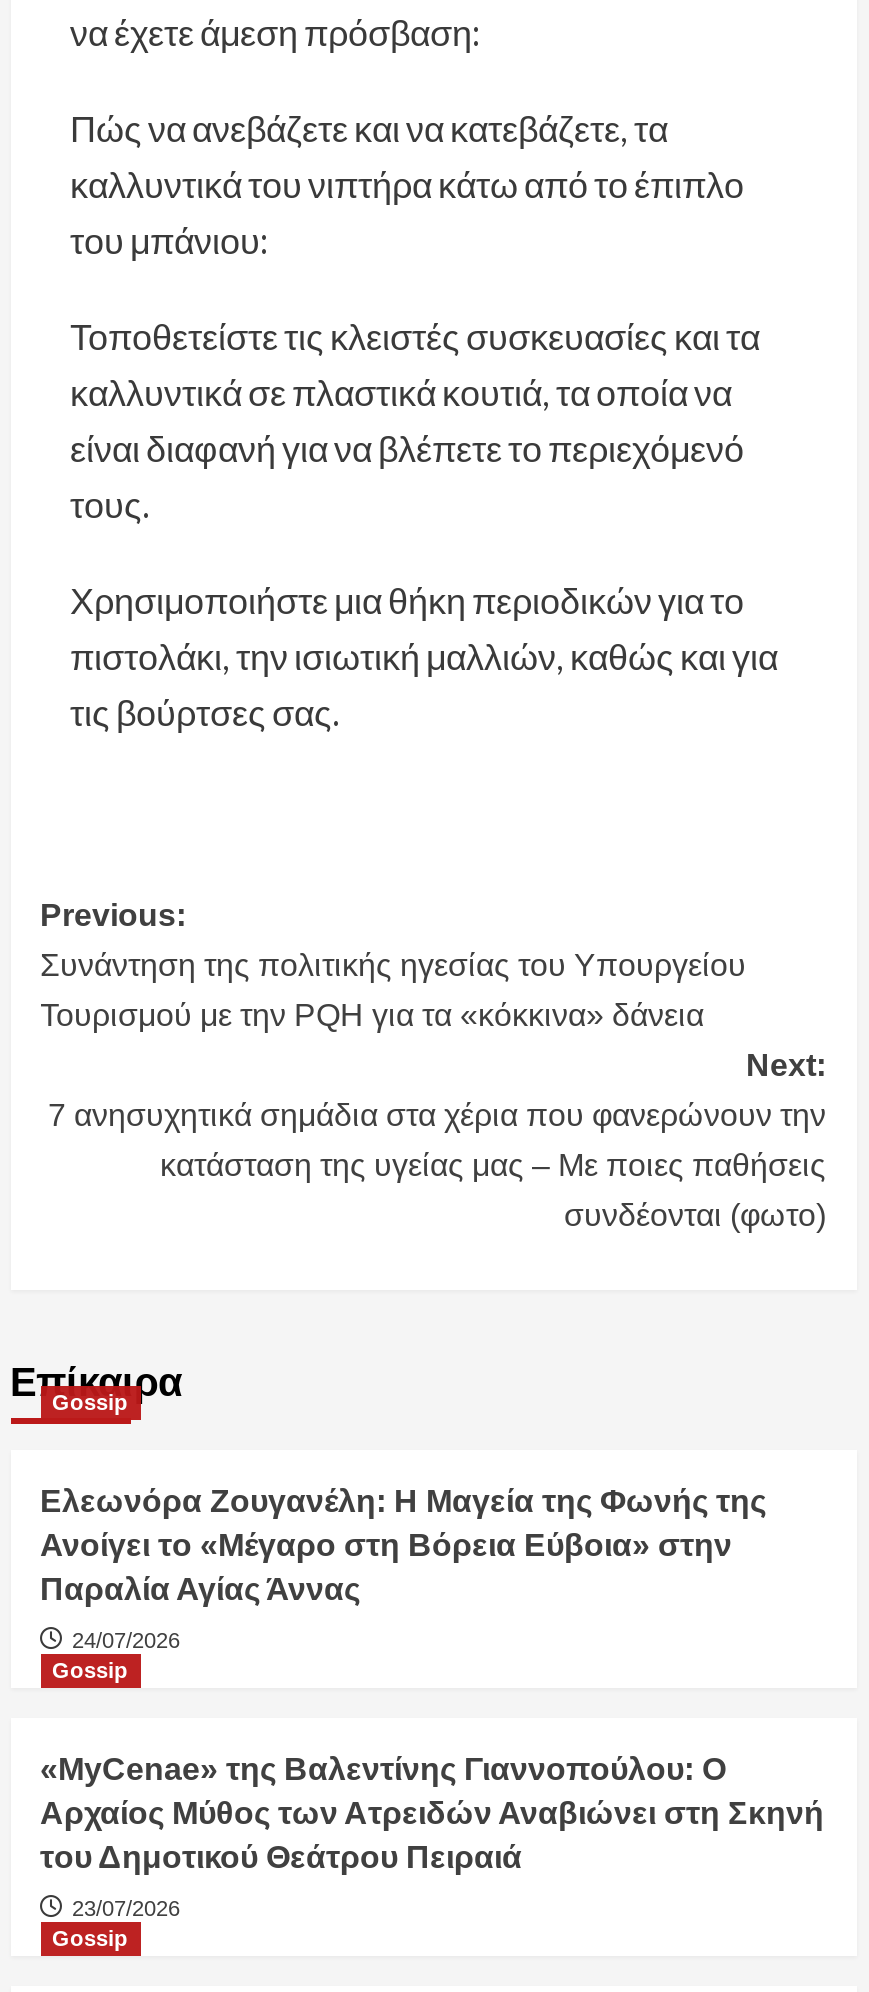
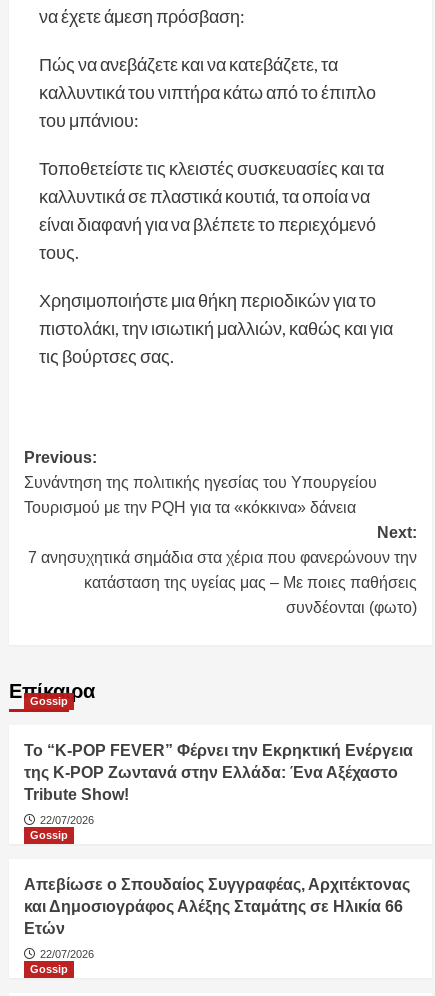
[40,1483,766,1605] Ελεωνόρα Ζουγανέλη: Η Μαγεία της Φωνής της | Ανοίγει το «Μέγαρο στη Βόρεια Εύβοια» στην | Παραλία Αγίας Άννας -> [23,742,412,803] Το “K-POP FEVER” Φέρνει την Εκρηκτική Ενέργεια | της K-POP Ζωντανά στην Ελλάδα: Ένα Αξέχαστο | Tribute Show!
[72,1627,180,1651] 24/07/2026 -> [39,814,93,826] 22/07/2026
[40,1751,824,1873] «MyCenae» της Βαλεντίνης Γιαννοπούλου: Ο | Αρχαίος Μύθος των Ατρειδών Αναβιώνει στη Σκηνή | του Δημοτικού Θεάτρου Πειραιά -> [23,876,409,937] Απεβίωσε ο Σπουδαίος Συγγραφέας, Αρχιτέκτονας | και Δημοσιογράφος Αλέξης Σταμάτης σε Ηλικία 66 | Ετών
[72,1895,180,1919] 23/07/2026 -> [39,948,93,960] 22/07/2026

